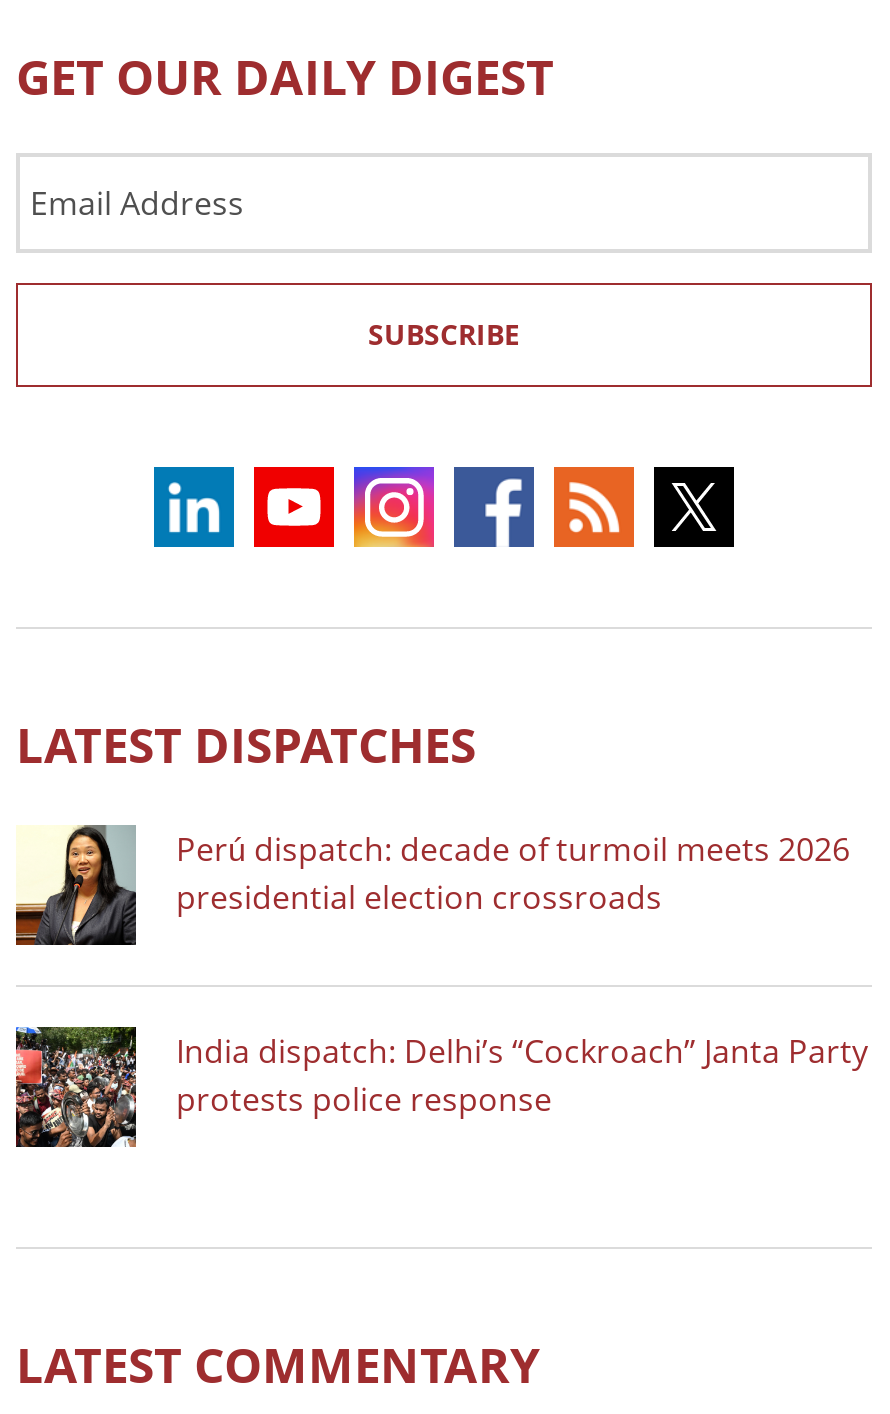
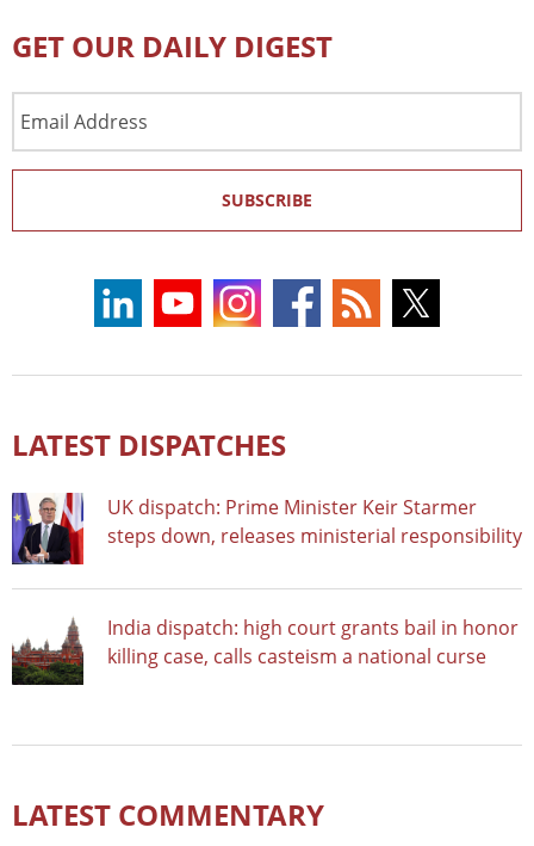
[14,823,850,947] [image] | Perú dispatch: decade of turmoil meets 2026 | presidential election crossroads -> [11,492,522,566] [image] | UK dispatch: Prime Minister Keir Starmer | steps down, releases ministerial responsibility
[14,1025,868,1149] [image] | India dispatch: Delhi’s “Cockroach” Janta Party | protests police response -> [12,613,519,686] [image] | India dispatch: high court grants bail in honor | killing case, calls casteism a national curse

